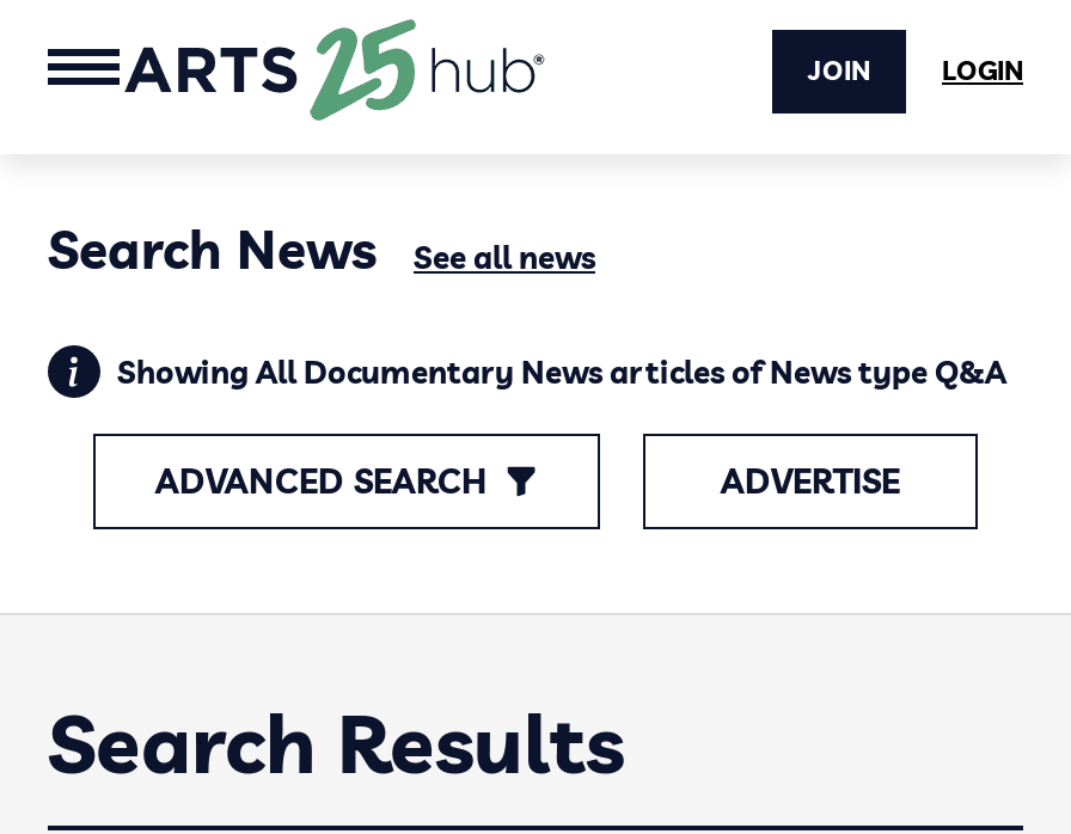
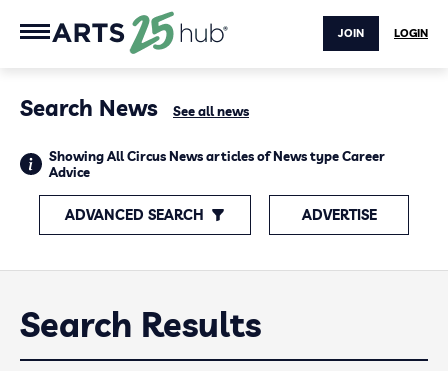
[117,352,1006,391] Showing All Documentary News articles of News type Q&A -> [49,148,385,180] Showing All Circus News articles of News type Career | Advice

